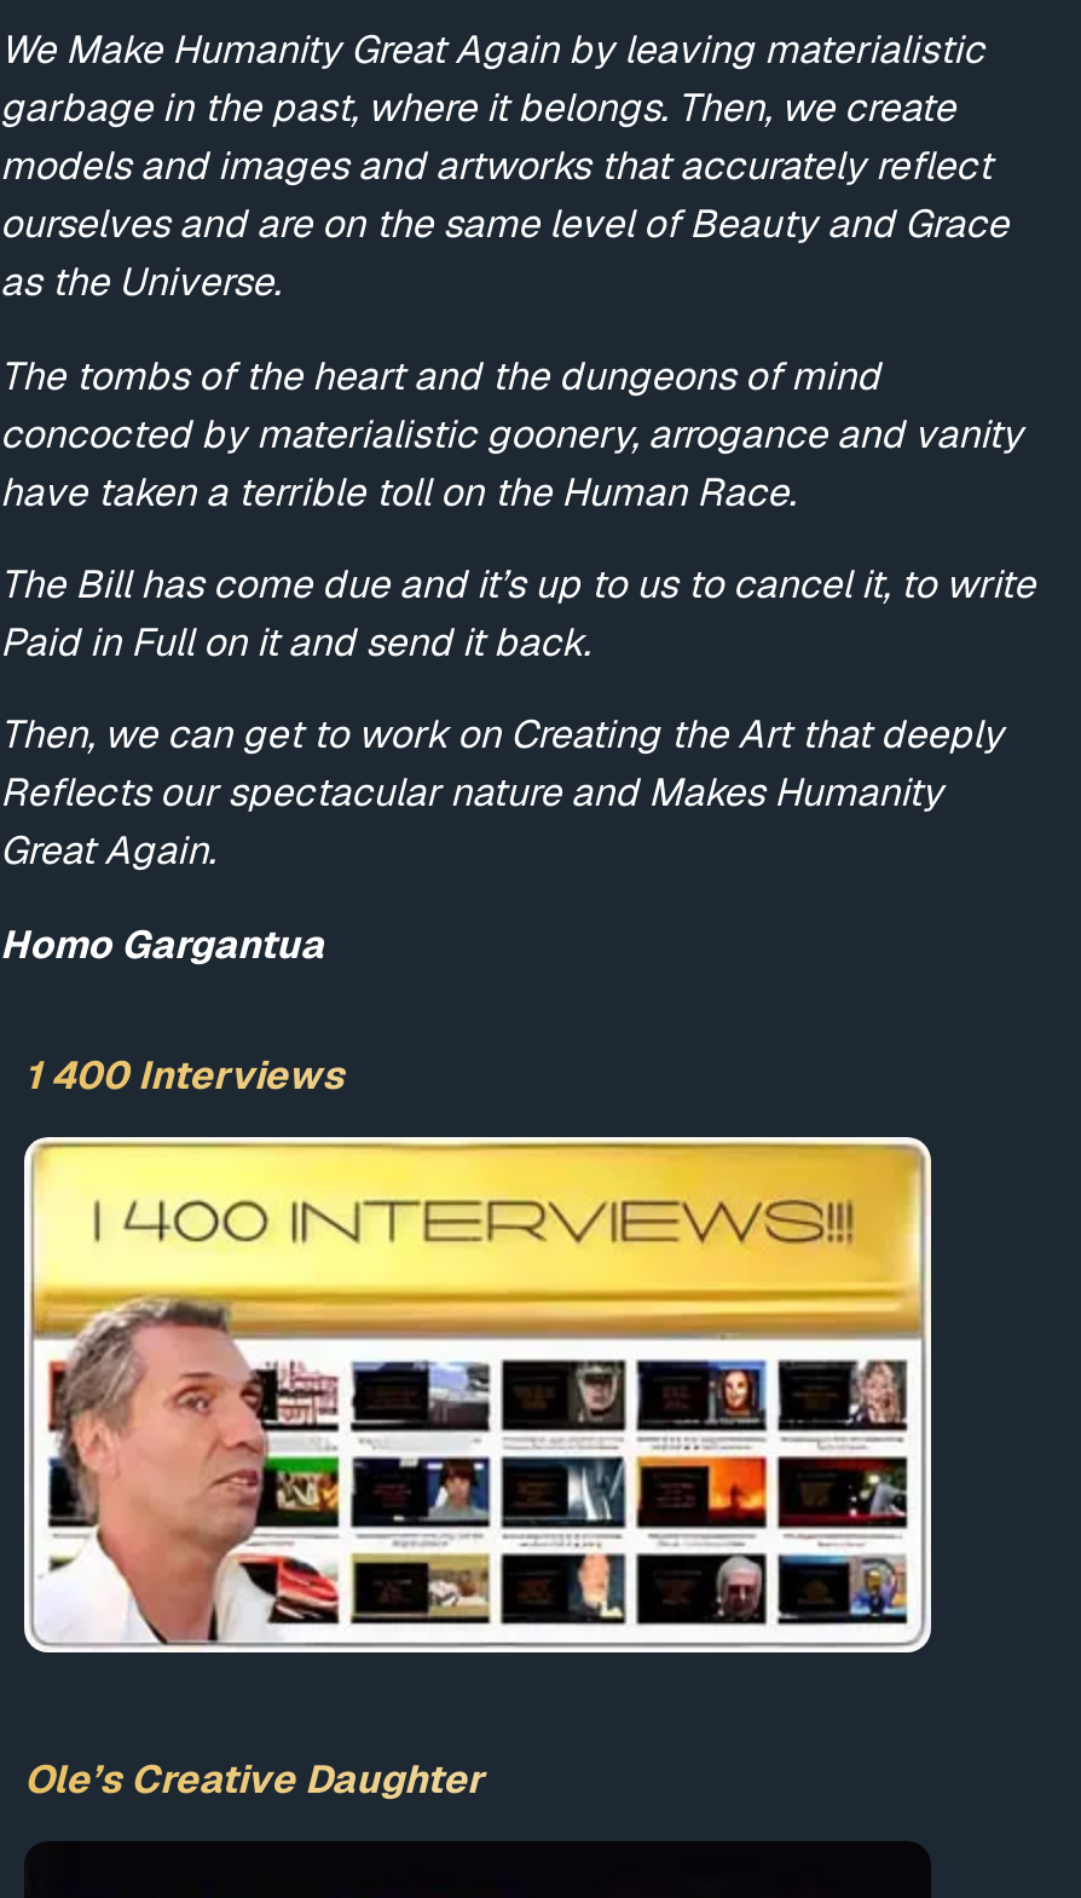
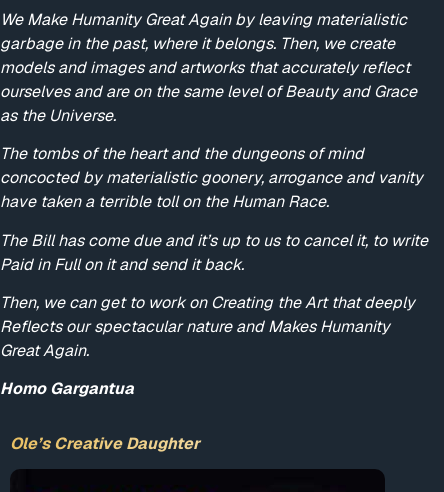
[24,1050,343,1101] 1 400 Interviews -> none
[22,1133,933,1656] [image] -> none

